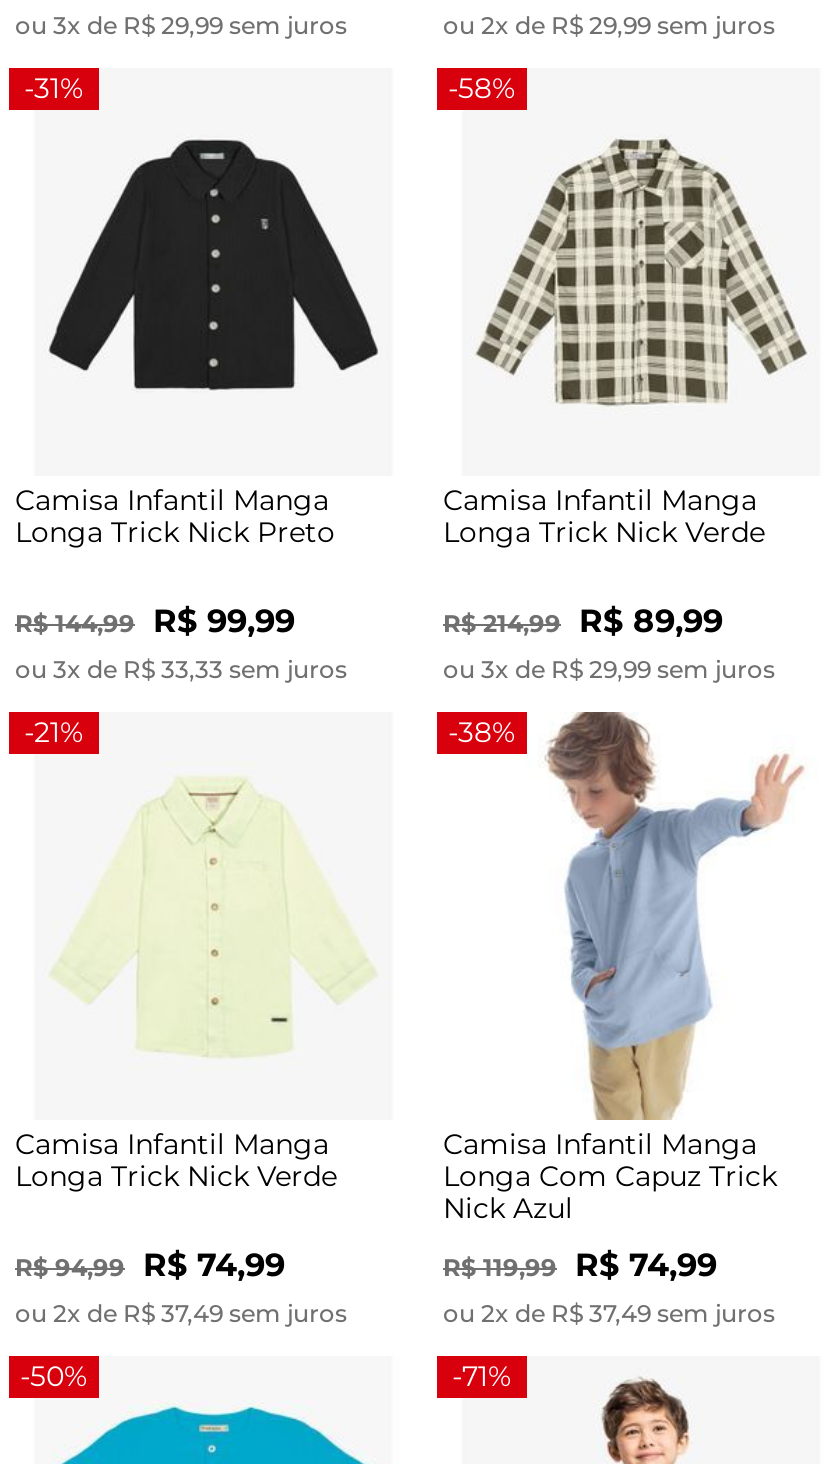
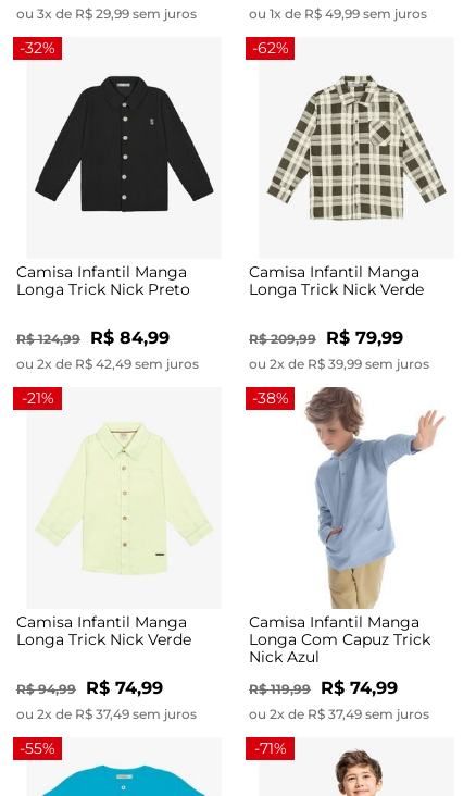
[443,9,775,39] ou 2x de R$ 29,99 sem juros -> [249,5,427,21] ou 1x de R$ 49,99 sem juros
[24,69,84,105] -31% -> [20,38,55,57] -32%
[448,69,516,105] -58% -> [252,38,289,57] -62%
[15,601,295,639] R$ 144,99 R$ 99,99 -> [16,327,170,347] R$ 124,99 R$ 84,99
[443,601,723,639] R$ 214,99 R$ 89,99 -> [249,327,403,347] R$ 209,99 R$ 79,99
[15,653,347,683] ou 3x de R$ 33,33 sem juros -> [16,355,199,371] ou 2x de R$ 42,49 sem juros
[443,653,775,683] ou 3x de R$ 29,99 sem juros -> [249,355,429,371] ou 2x de R$ 39,99 sem juros
[20,1357,88,1393] -50% -> [20,738,55,757] -55%

